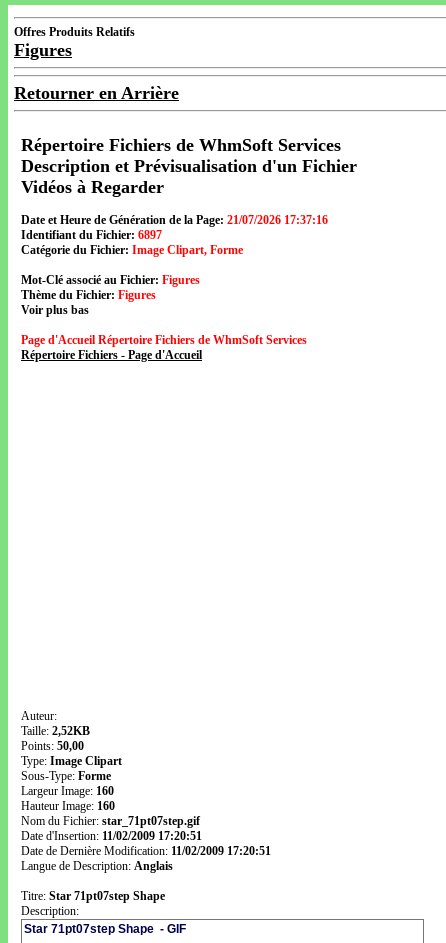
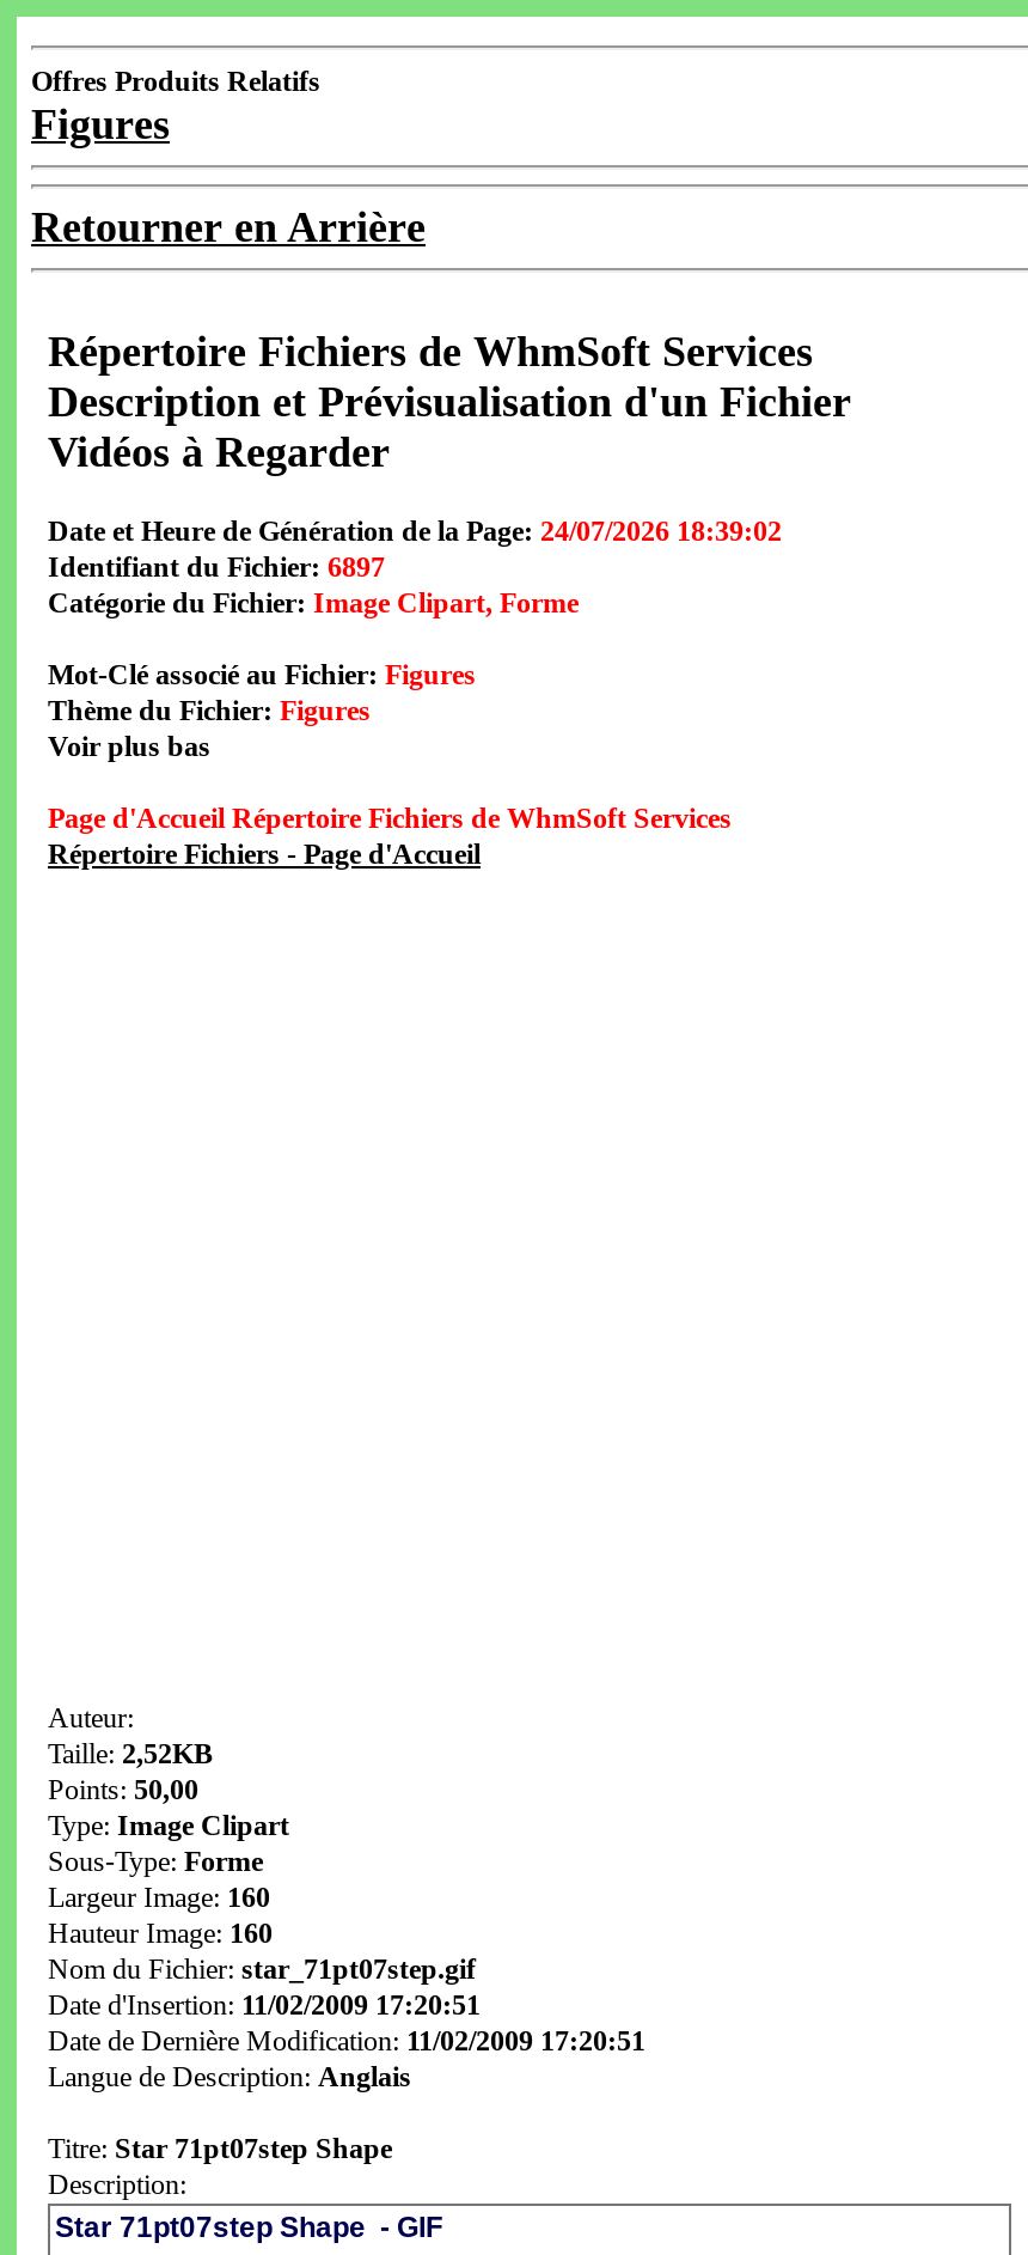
[21,213,328,227] Date et Heure de Génération de la Page: 21/07/2026 17:37:16 -> [48,514,782,548] Date et Heure de Génération de la Page: 24/07/2026 18:39:02

